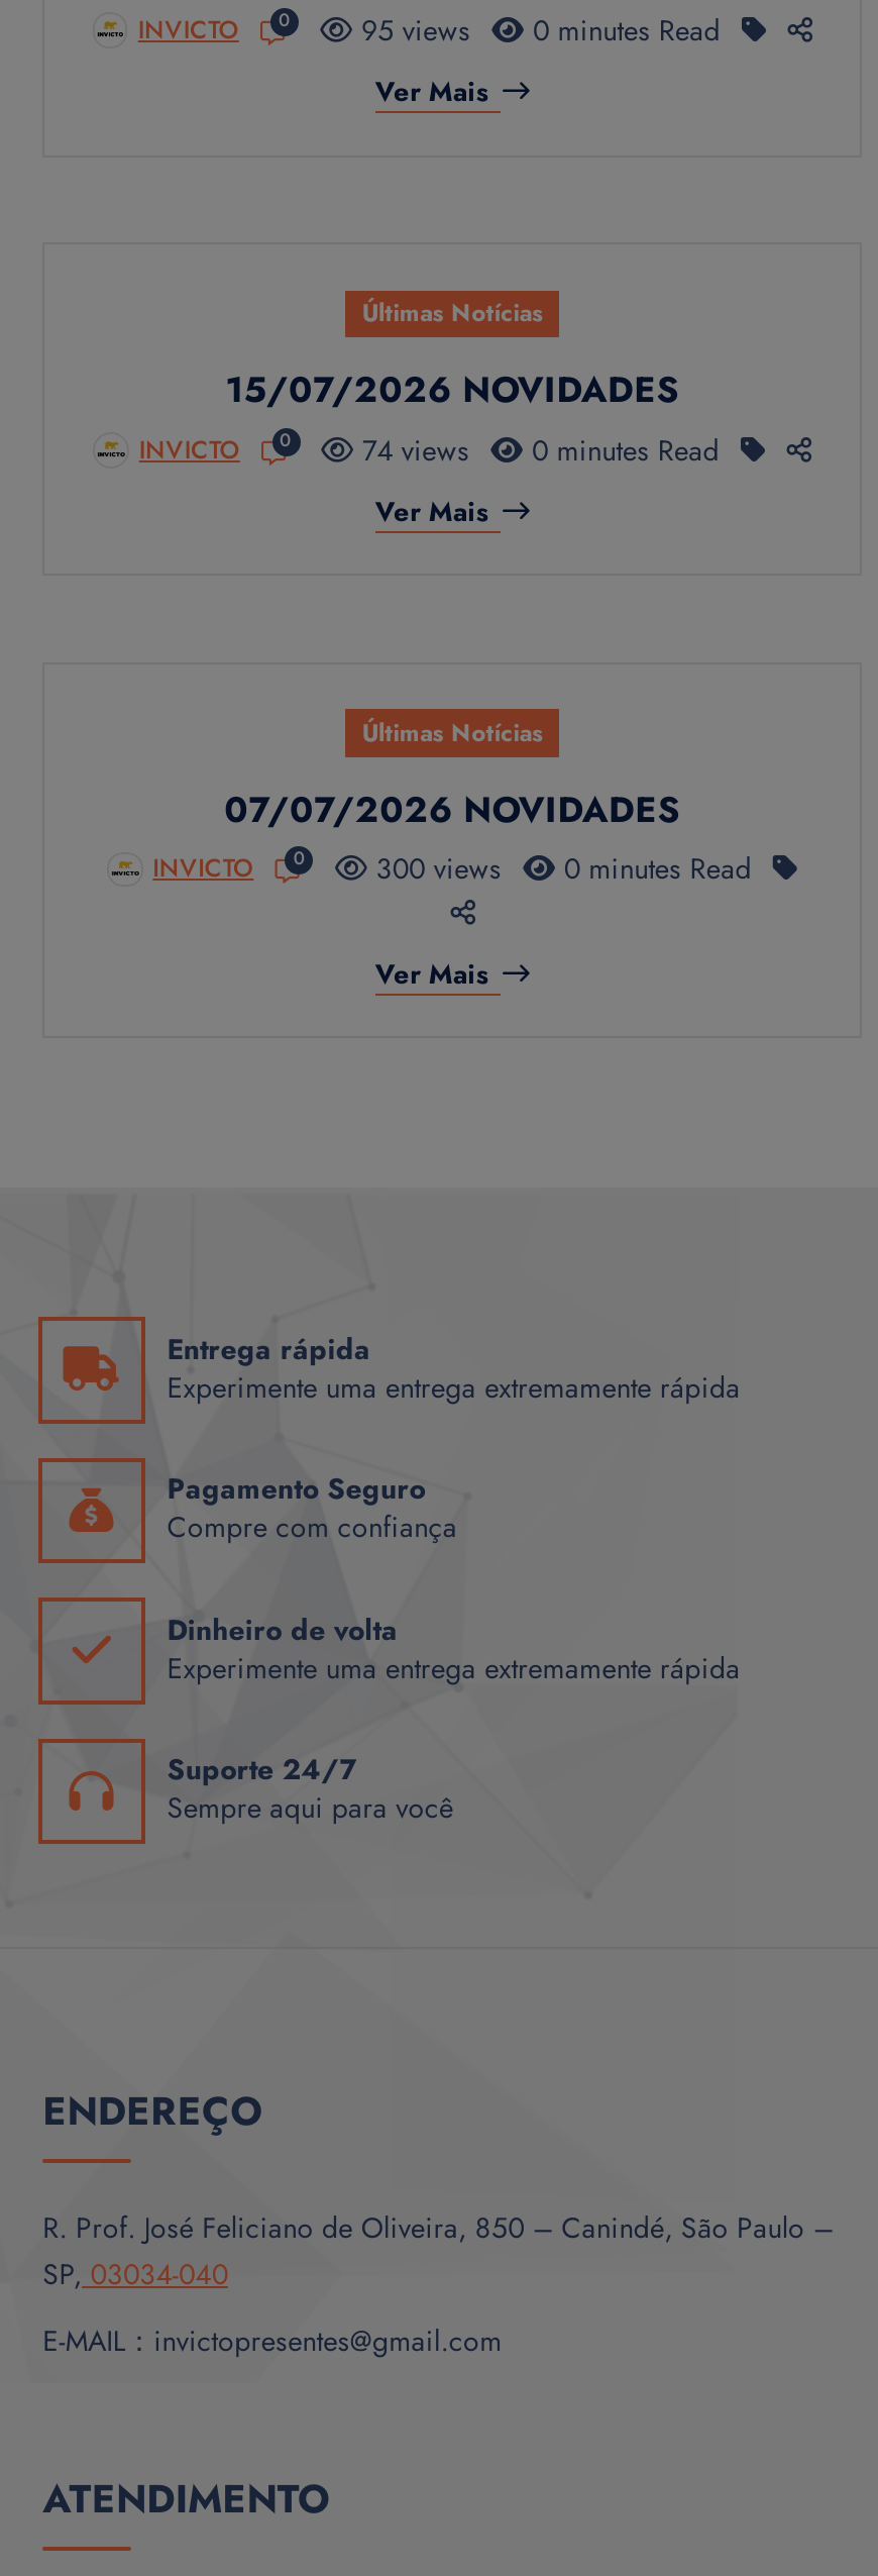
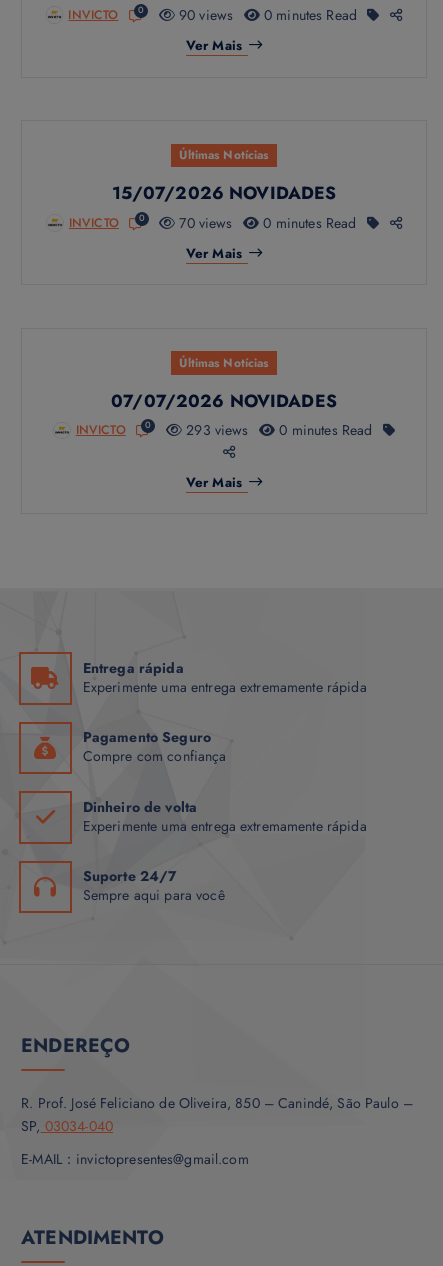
[353,10,720,51] 95 views 0 minutes Read -> [175,5,357,25] 90 views 0 minutes Read
[354,430,469,470] 74 views -> [175,213,233,233] 70 views
[368,849,502,889] 300 views -> [182,420,248,440] 293 views

